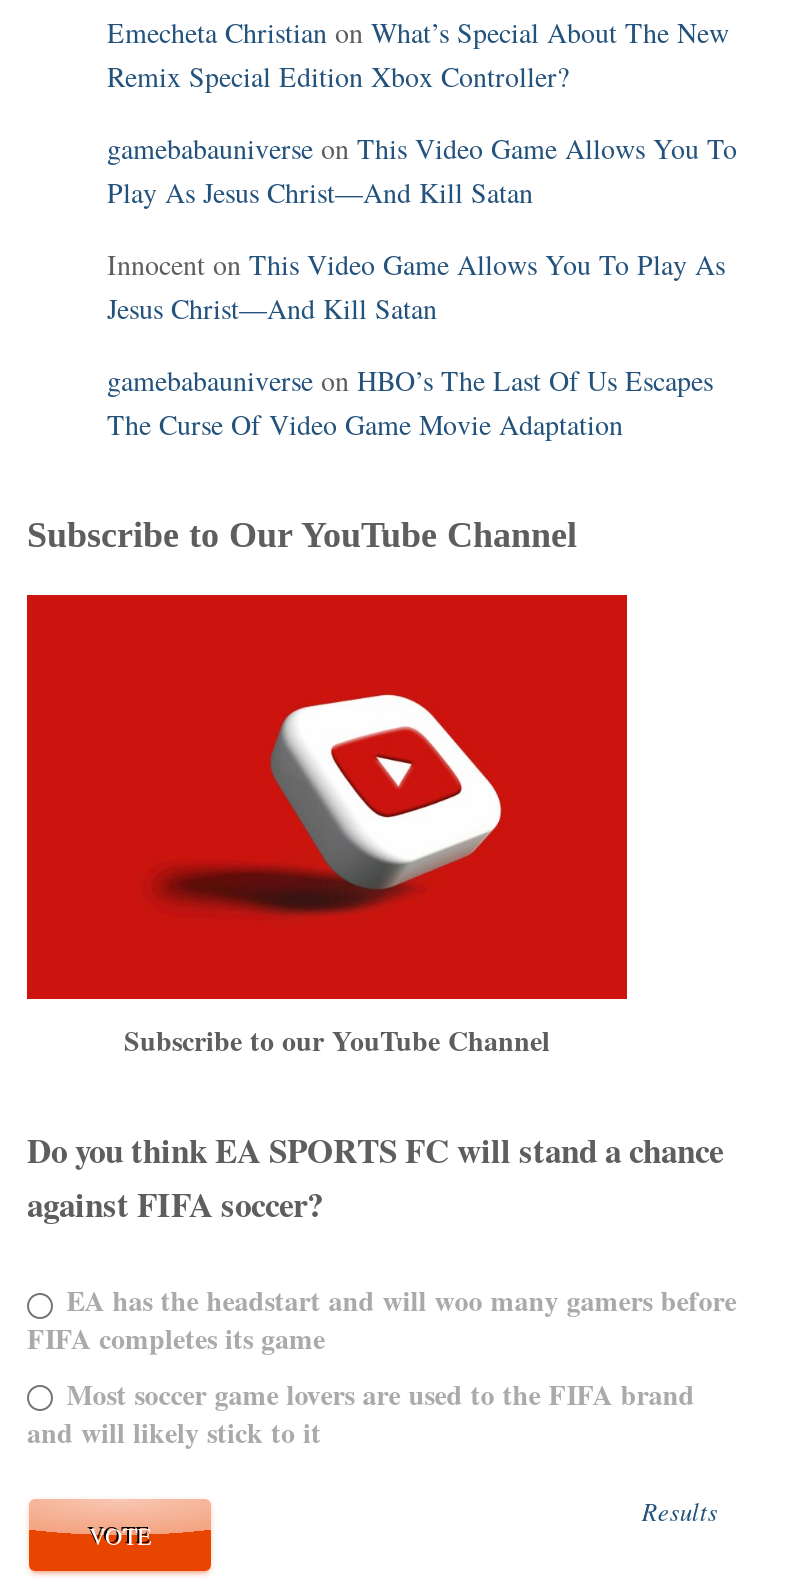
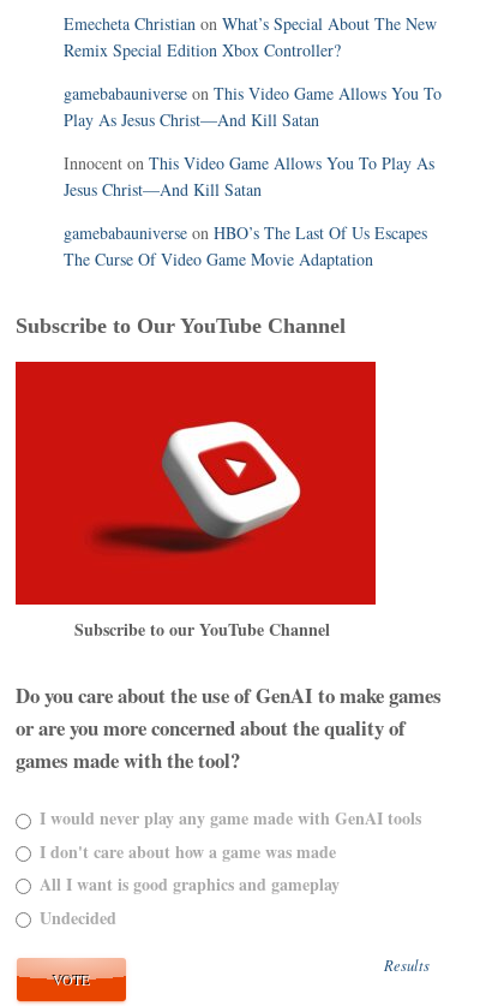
[27,1125,723,1229] Do you think EA SPORTS FC will stand a chance | against FIFA soccer? -> [16,681,442,775] Do you care about the use of GenAI to make games | or are you more concerned about the quality of | games made with the tool?
[27,1280,737,1453] EA has the headstart and will woo many gamers before | FIFA completes its game | Most soccer game lovers are used to the FIFA brand | and will likely stick to it -> [35,806,421,930] I would never play any game made with GenAI tools | I don't care about how a game was made | All I want is good graphics and gameplay | Undecided

